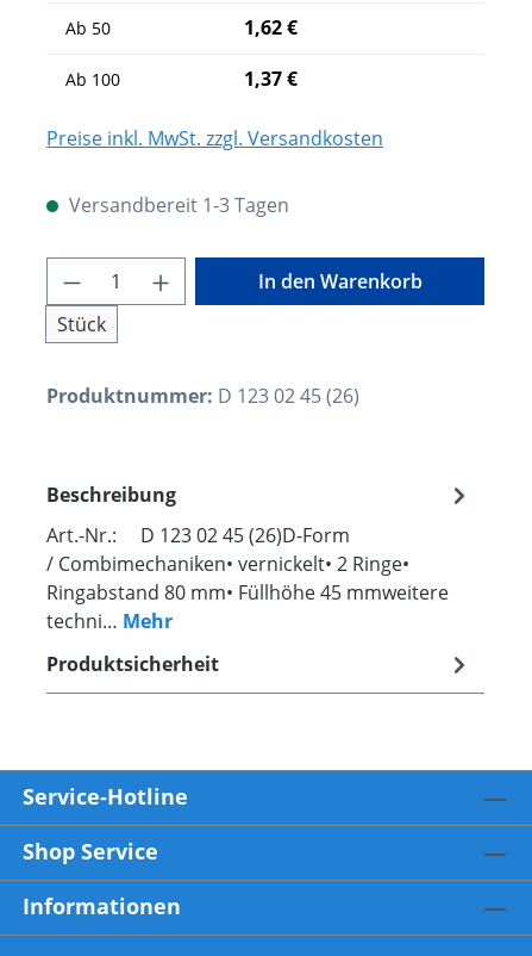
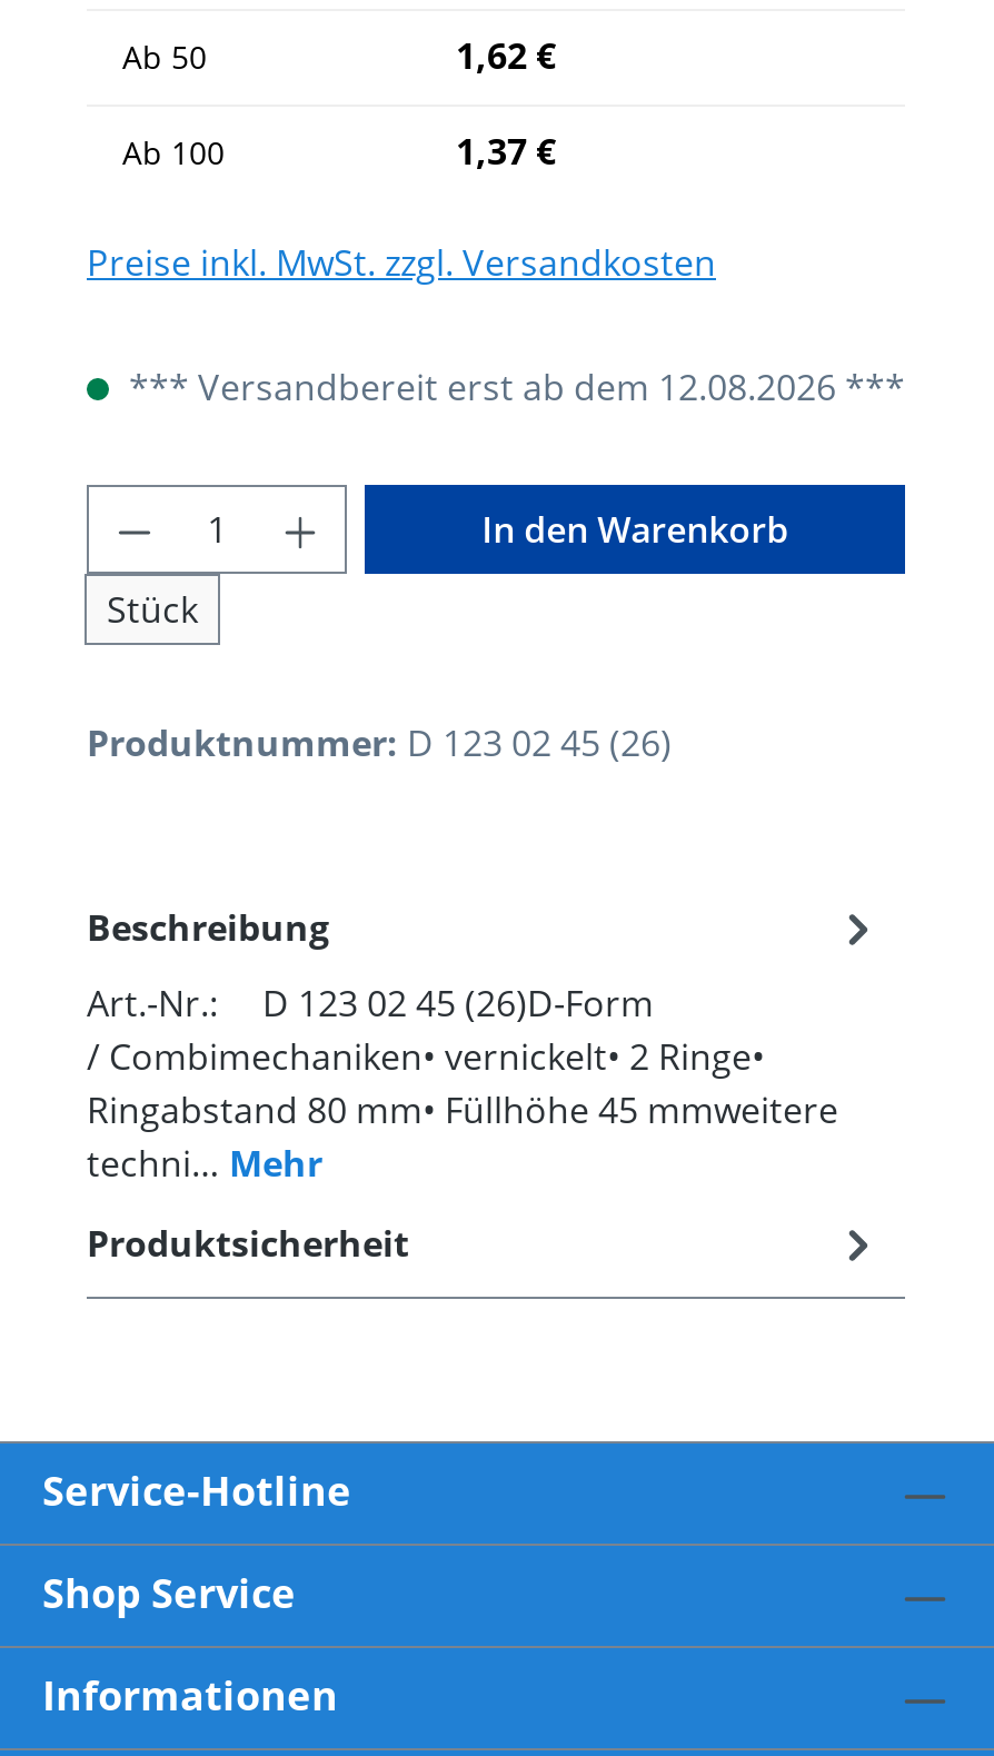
[64,191,289,218] Versandbereit 1-3 Tagen -> [120,361,905,410] *** Versandbereit erst ab dem 12.08.2026 ***

